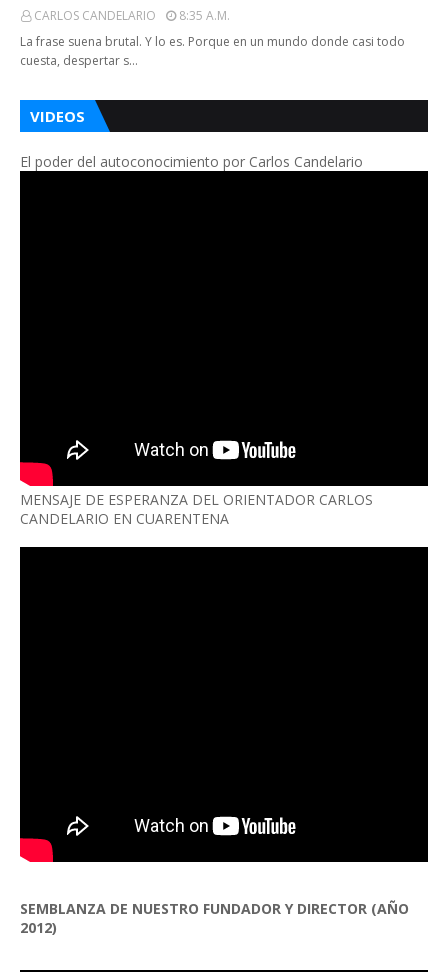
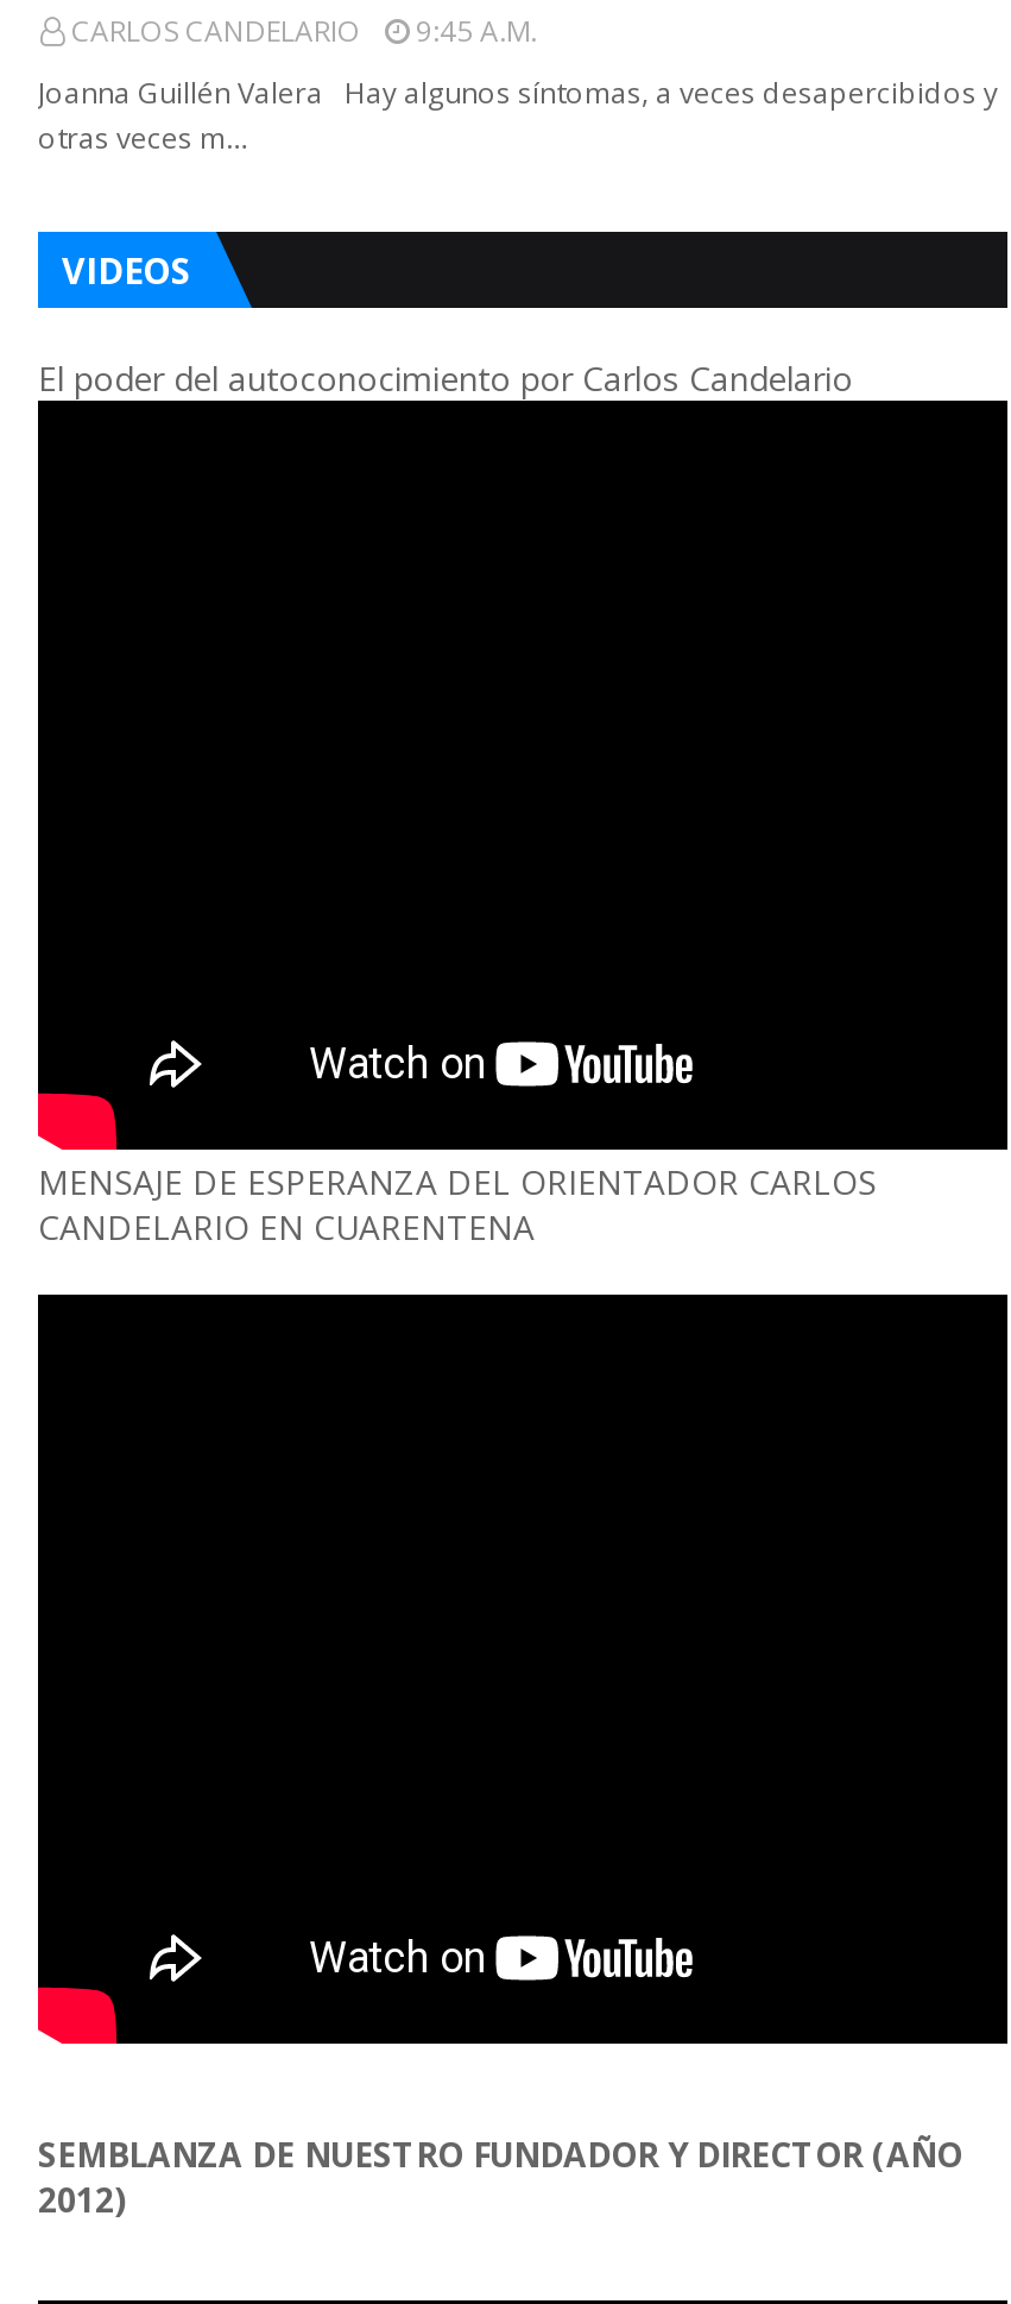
[34,7,230,24] CARLOS CANDELARIO 8:35 A.m. -> [71,12,537,52] CARLOS CANDELARIO 9:45 A.m.
[20,33,405,69] La frase suena brutal. Y lo es. Porque en un mundo donde casi todo | cuesta, despertar s… -> [38,73,998,159] Joanna Guillén Valera Hay algunos síntomas, a veces desapercibidos y | otras veces m…

